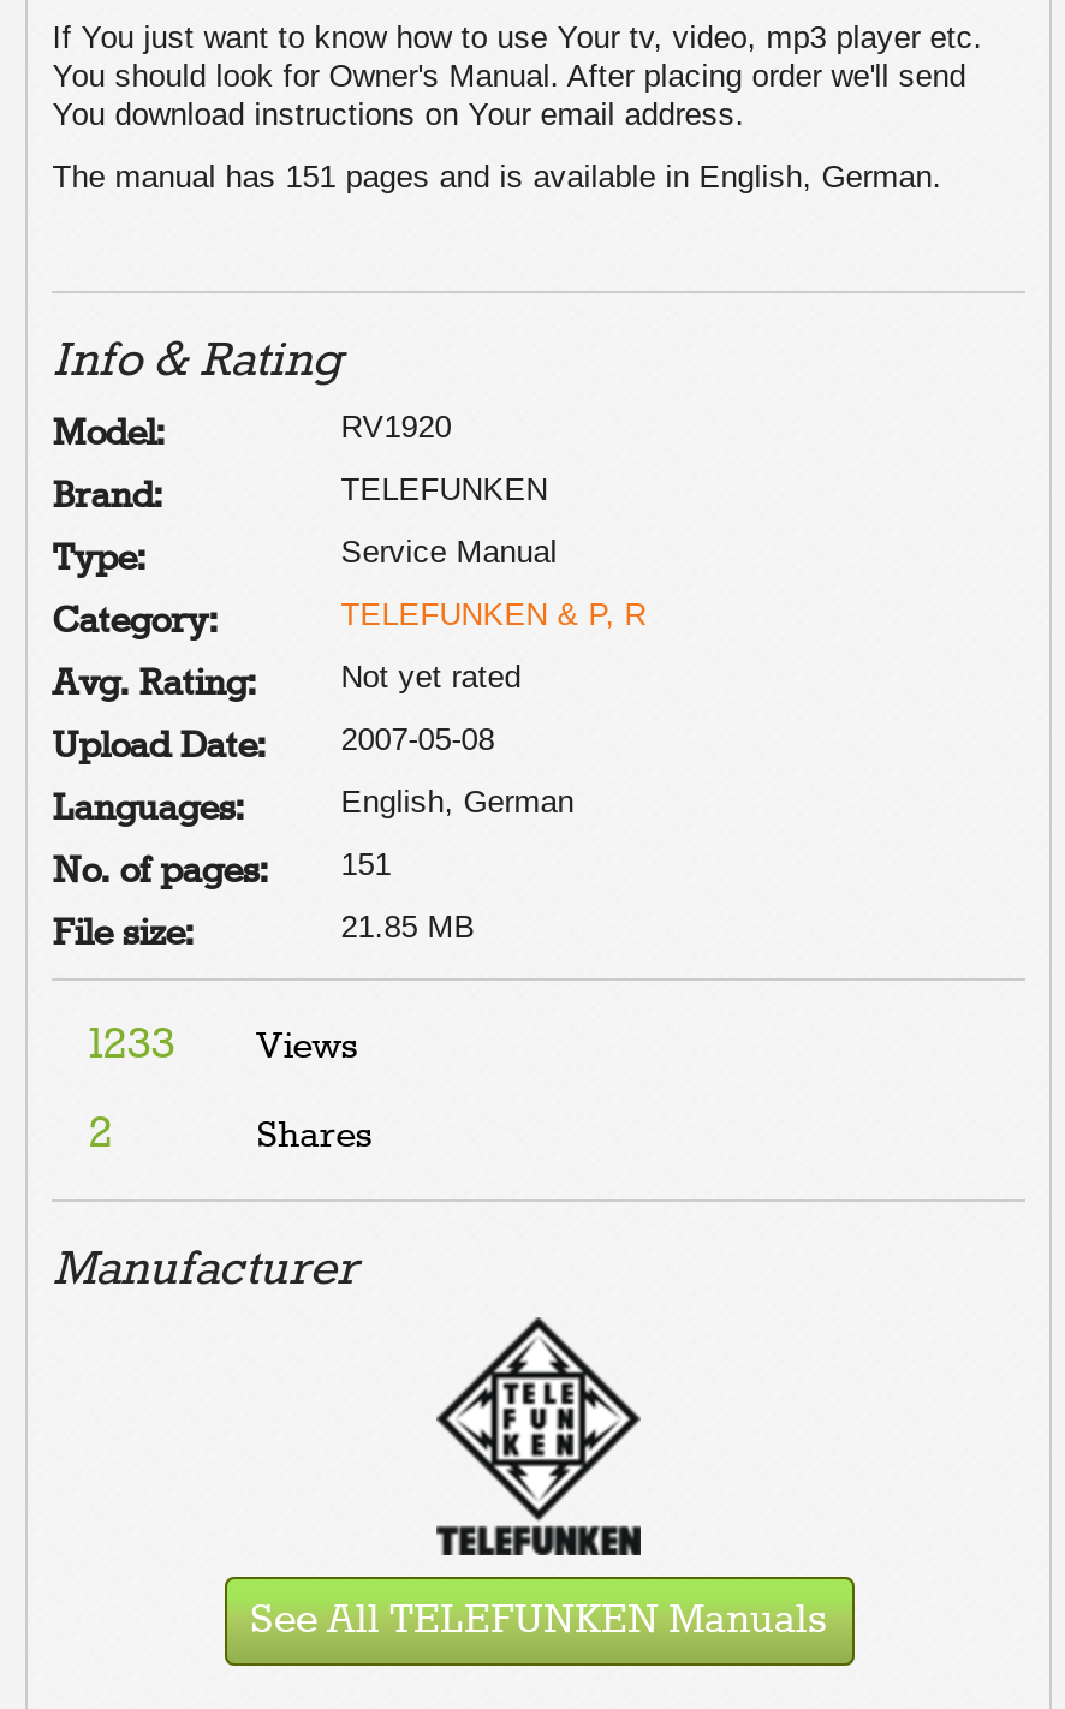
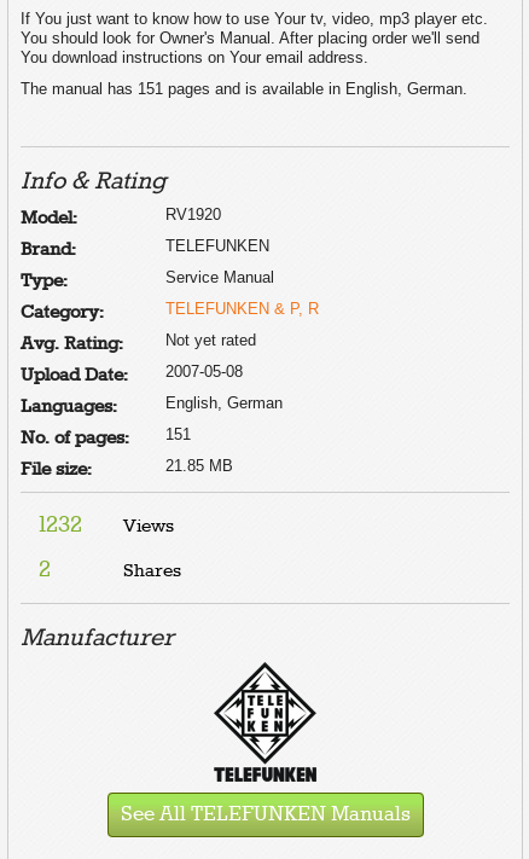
[88,1018,357,1071] 1233 Views -> [39,512,174,538] 1232 Views

